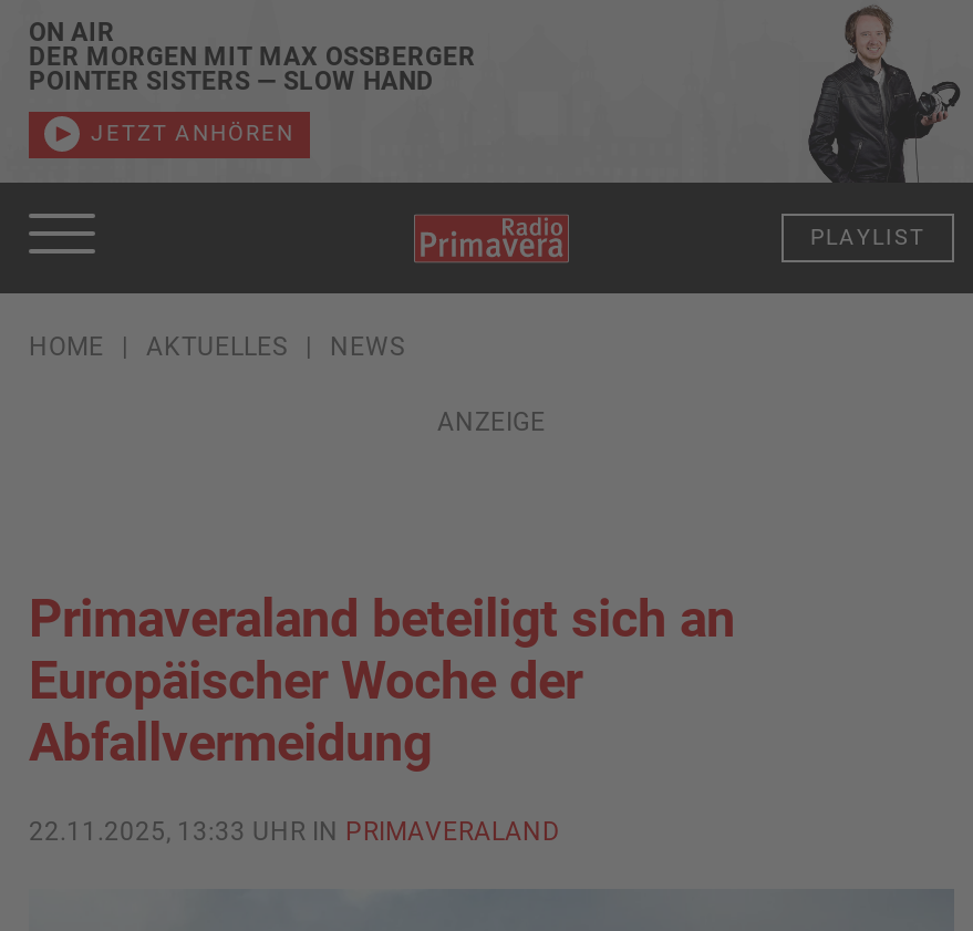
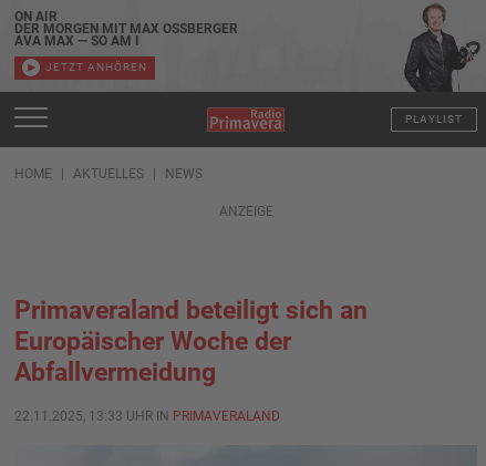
[29,65,434,96] POINTER SISTERS — SLOW HAND -> [14,33,139,49] AVA MAX — SO AM I

